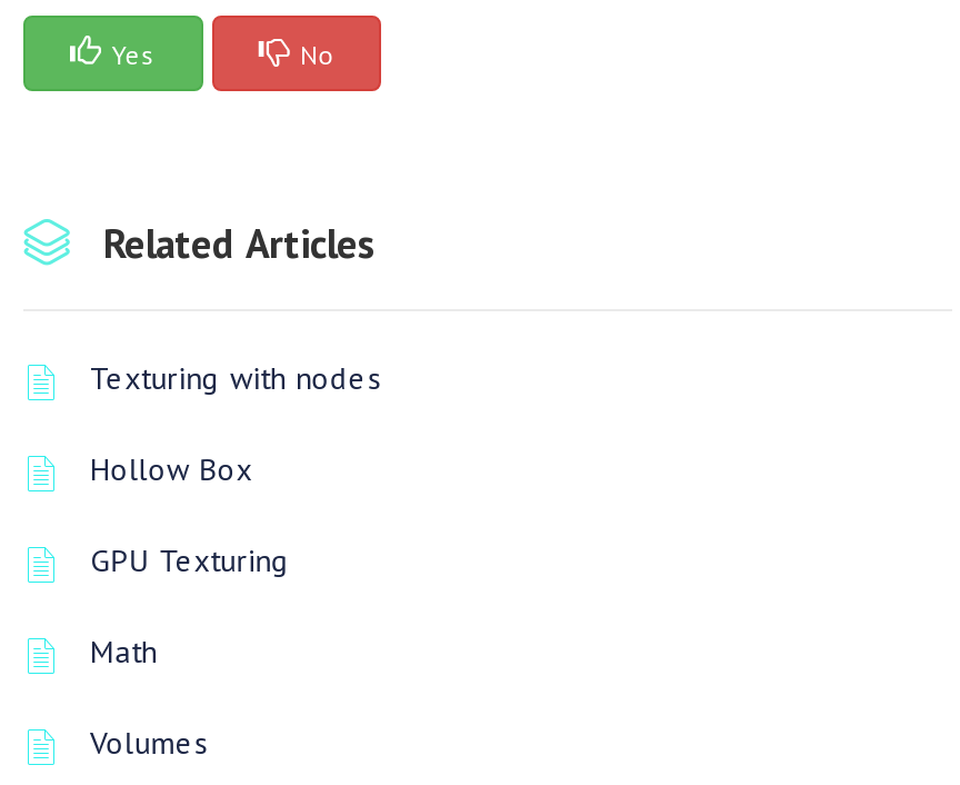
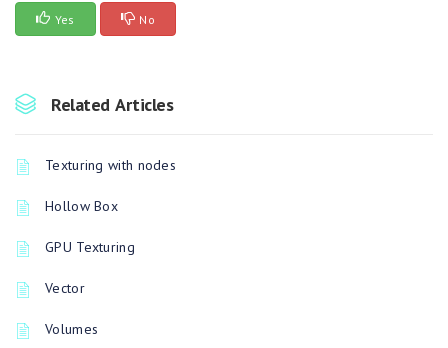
[90,631,157,671] Math -> [45,279,85,297] Vector

